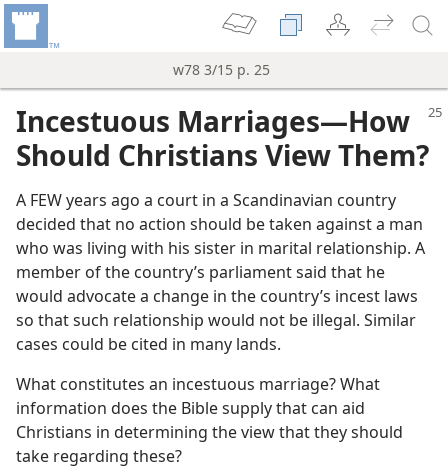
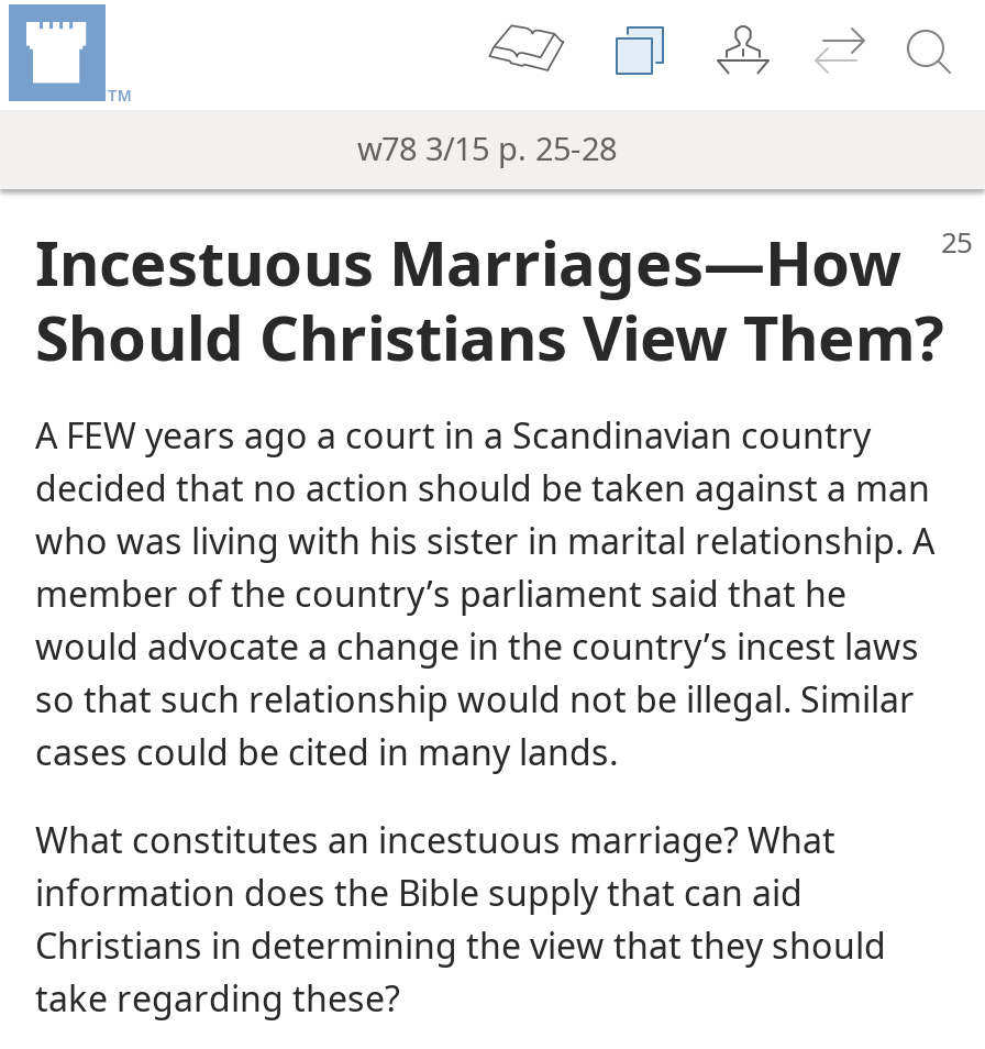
[173,60,270,79] w78 3/15 p. 25 -> [357,128,617,169] w78 3/15 p. 25-28

